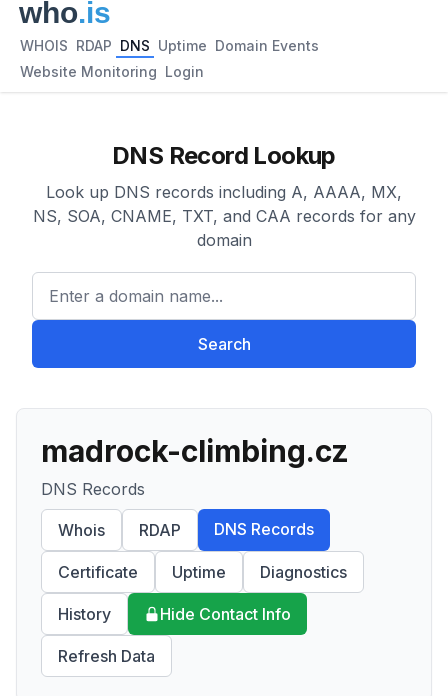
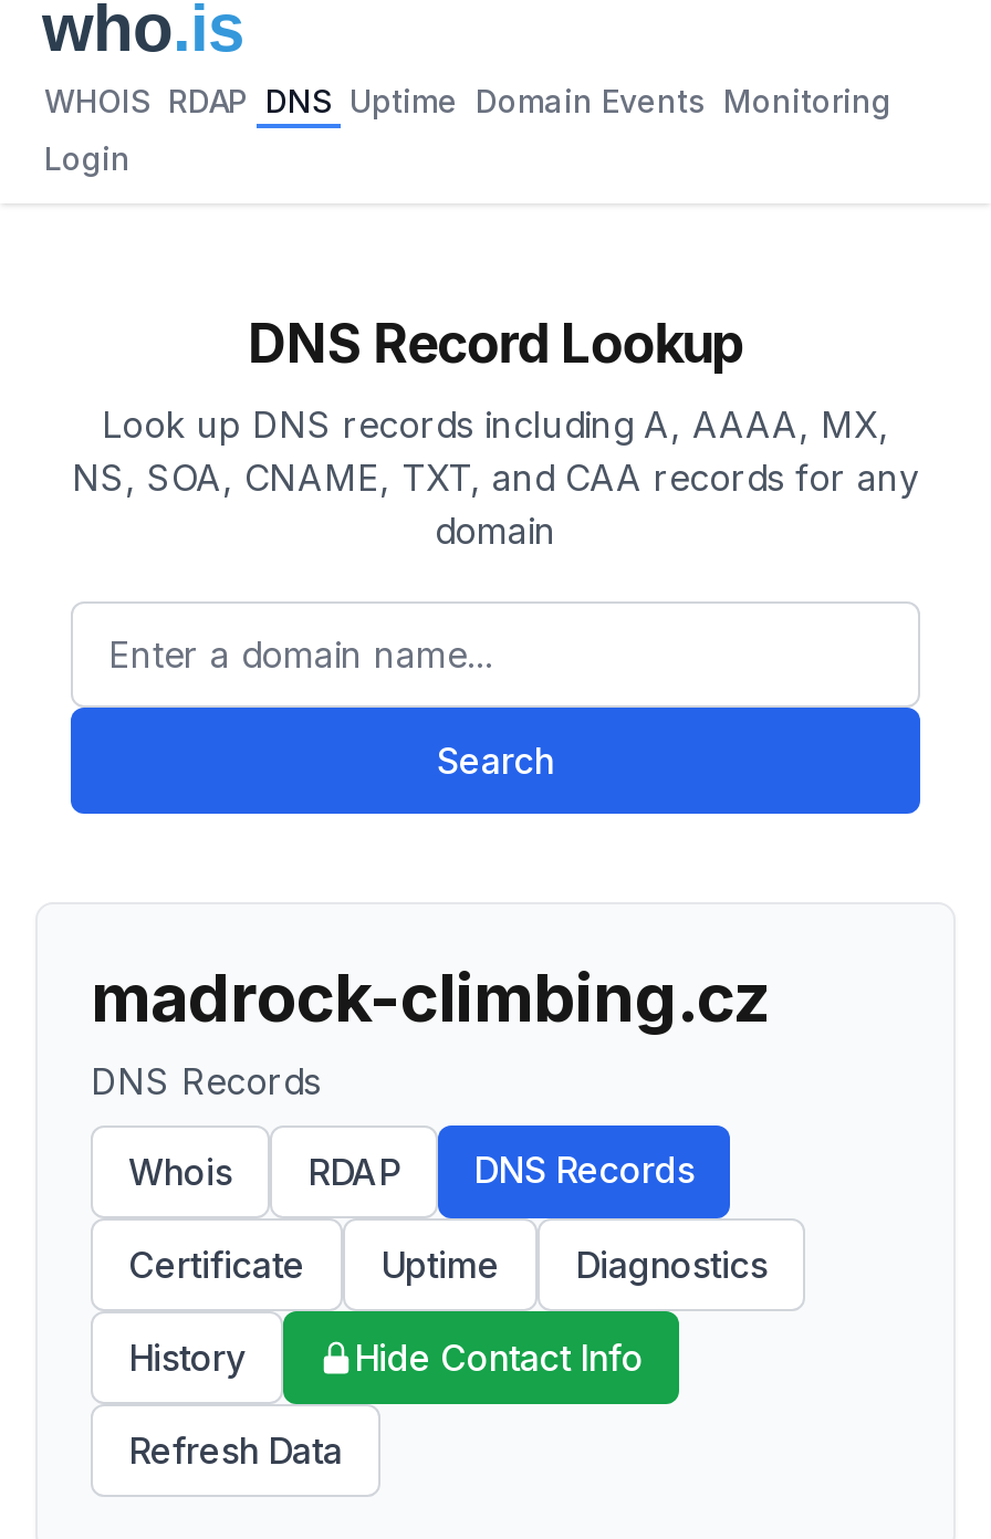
[20,37,319,54] WHOIS RDAP DNS Uptime Domain Events -> [44,82,891,119] WHOIS RDAP DNS Uptime Domain Events Monitoring
[20,63,204,80] Website Monitoring Login -> [44,139,131,177] Login

